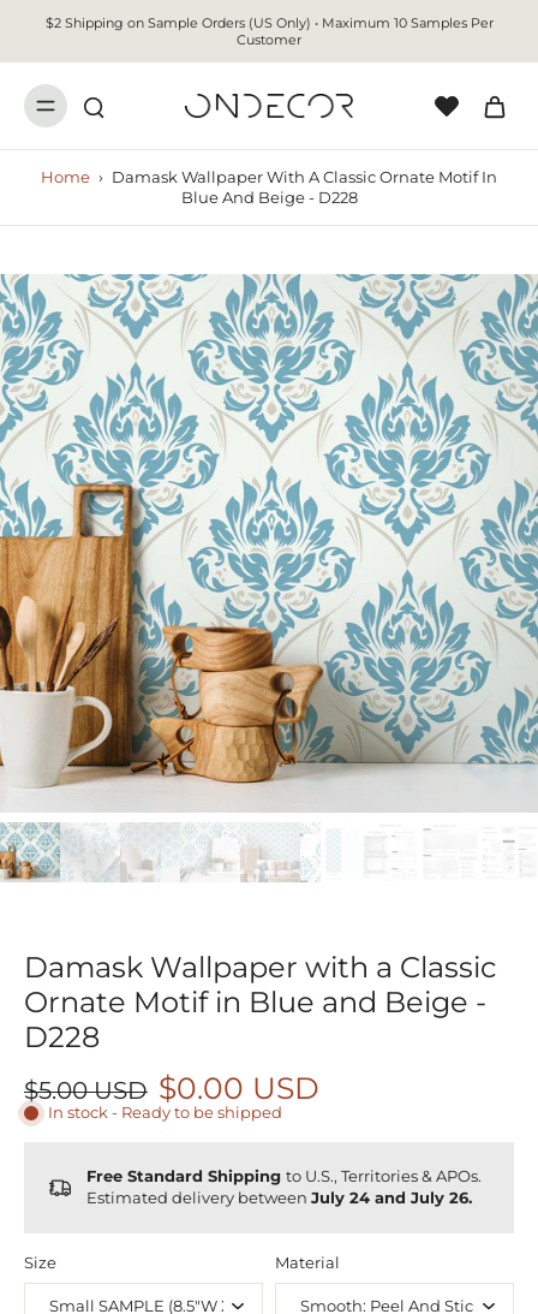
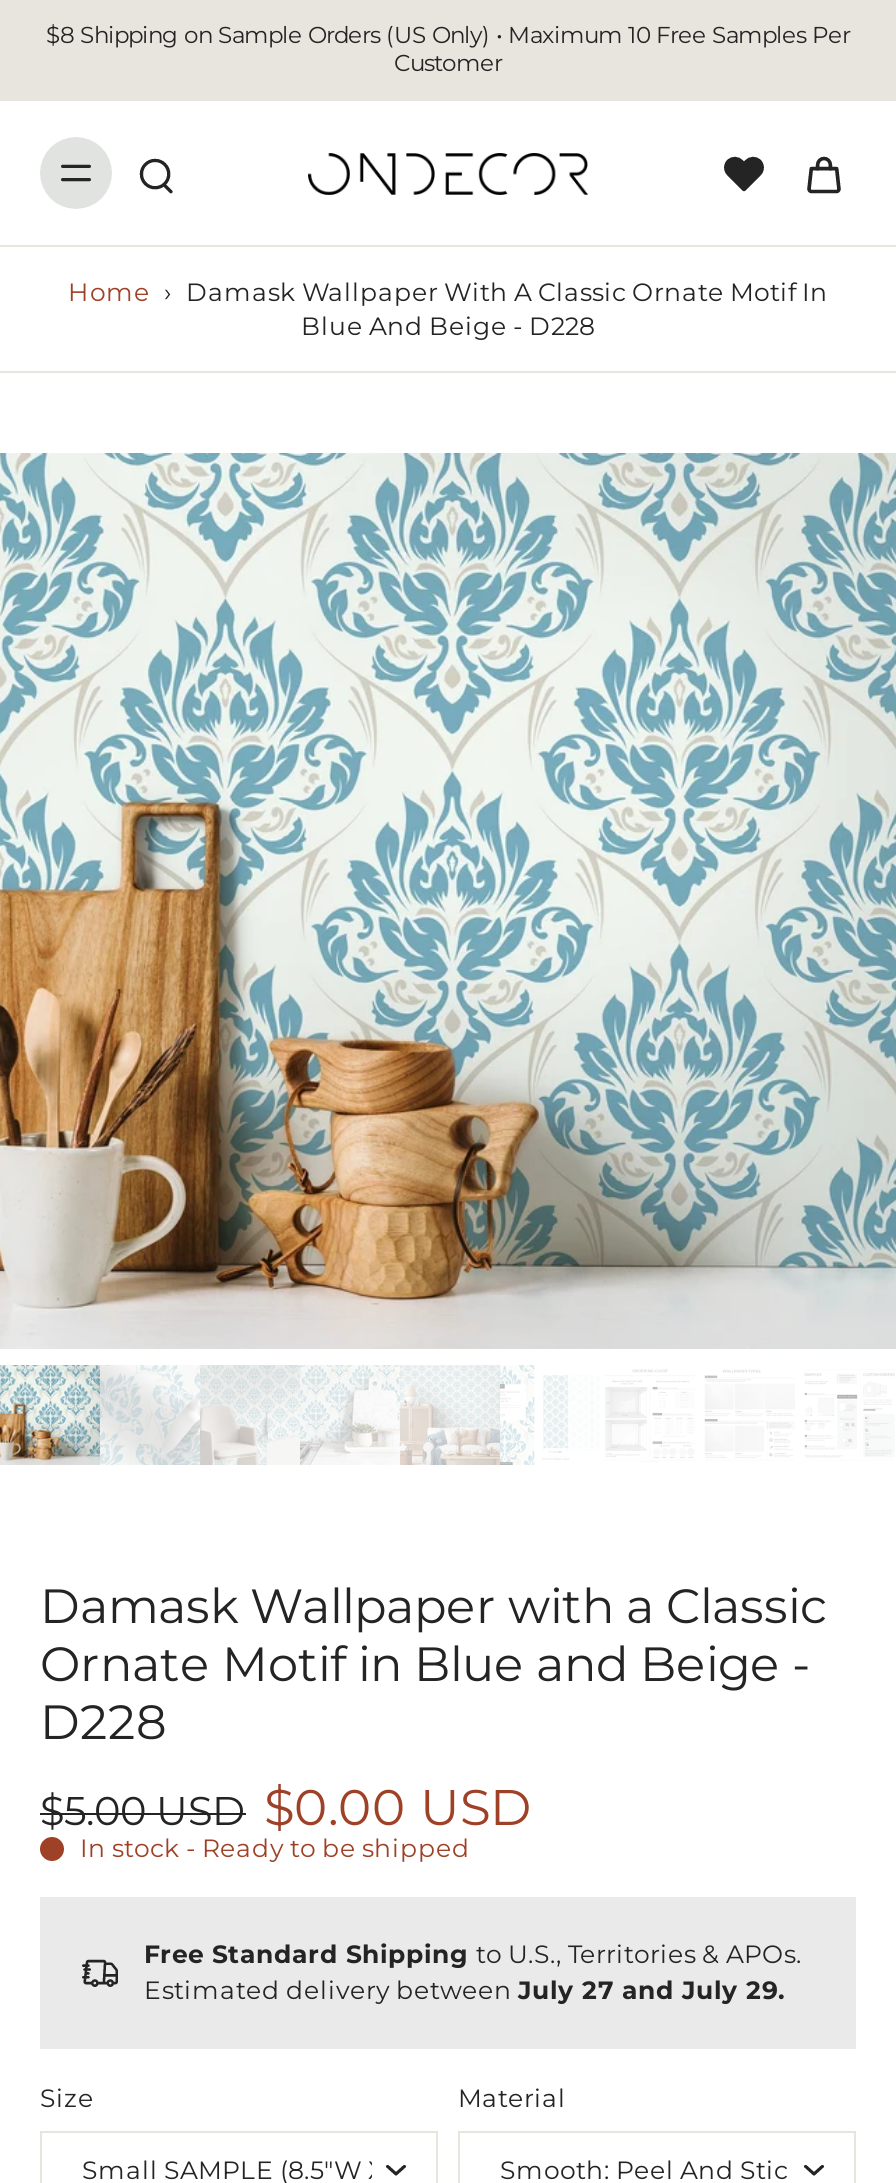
[45,14,493,31] $2 Shipping on Sample Orders (US Only) • Maximum 10 Samples Per -> [46,21,850,49] $8 Shipping on Sample Orders (US Only) • Maximum 10 Free Samples Per
[86,1189,472,1207] Estimated delivery between July 24 and July 26. -> [144,1975,784,2005] Estimated delivery between July 27 and July 29.

